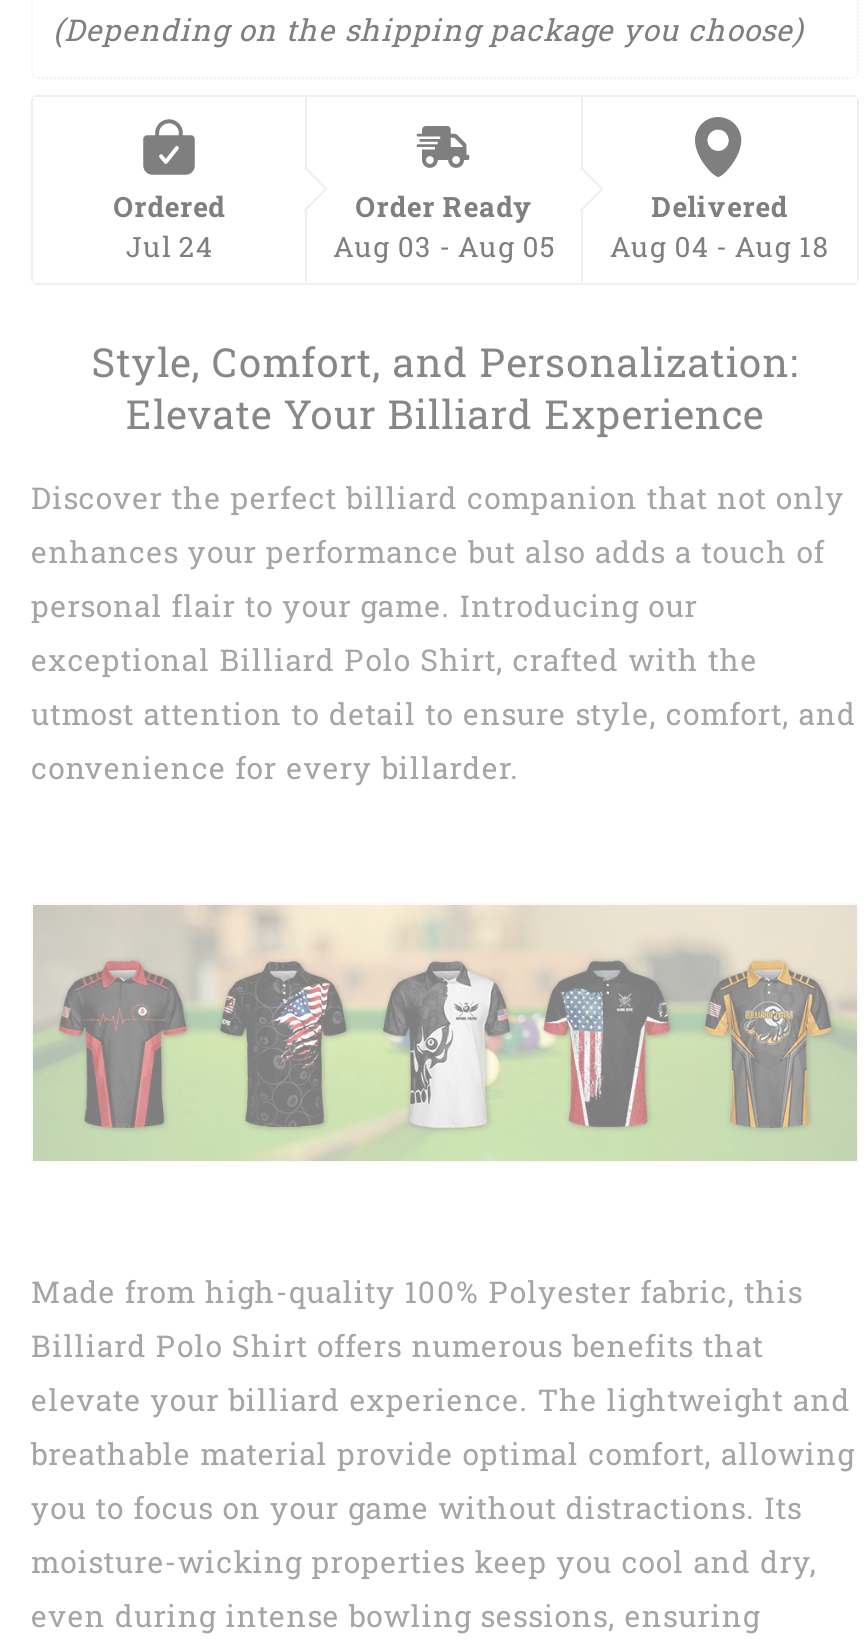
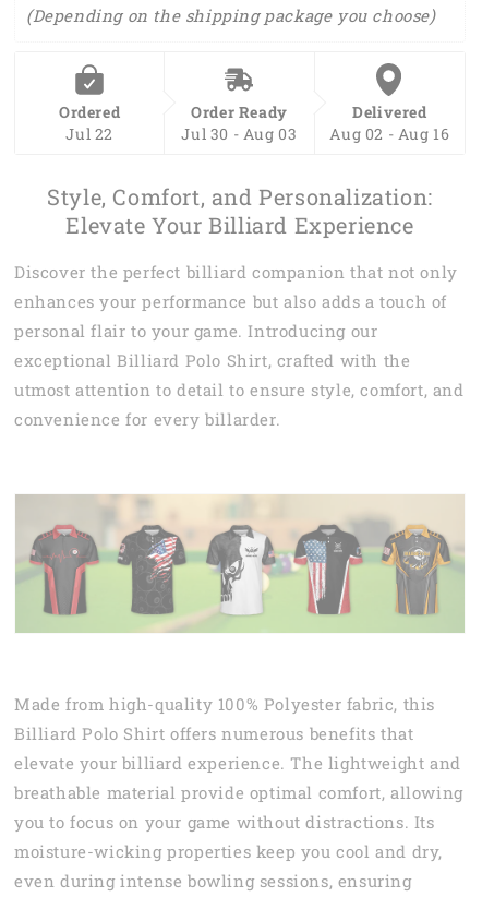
[126,226,213,264] Jul 24 -> [66,123,113,144] Jul 22
[333,226,555,264] Aug 03 - Aug 05 -> [182,123,297,144] Jul 30 - Aug 03
[610,226,830,264] Aug 04 - Aug 18 -> [330,123,450,144] Aug 02 - Aug 16

